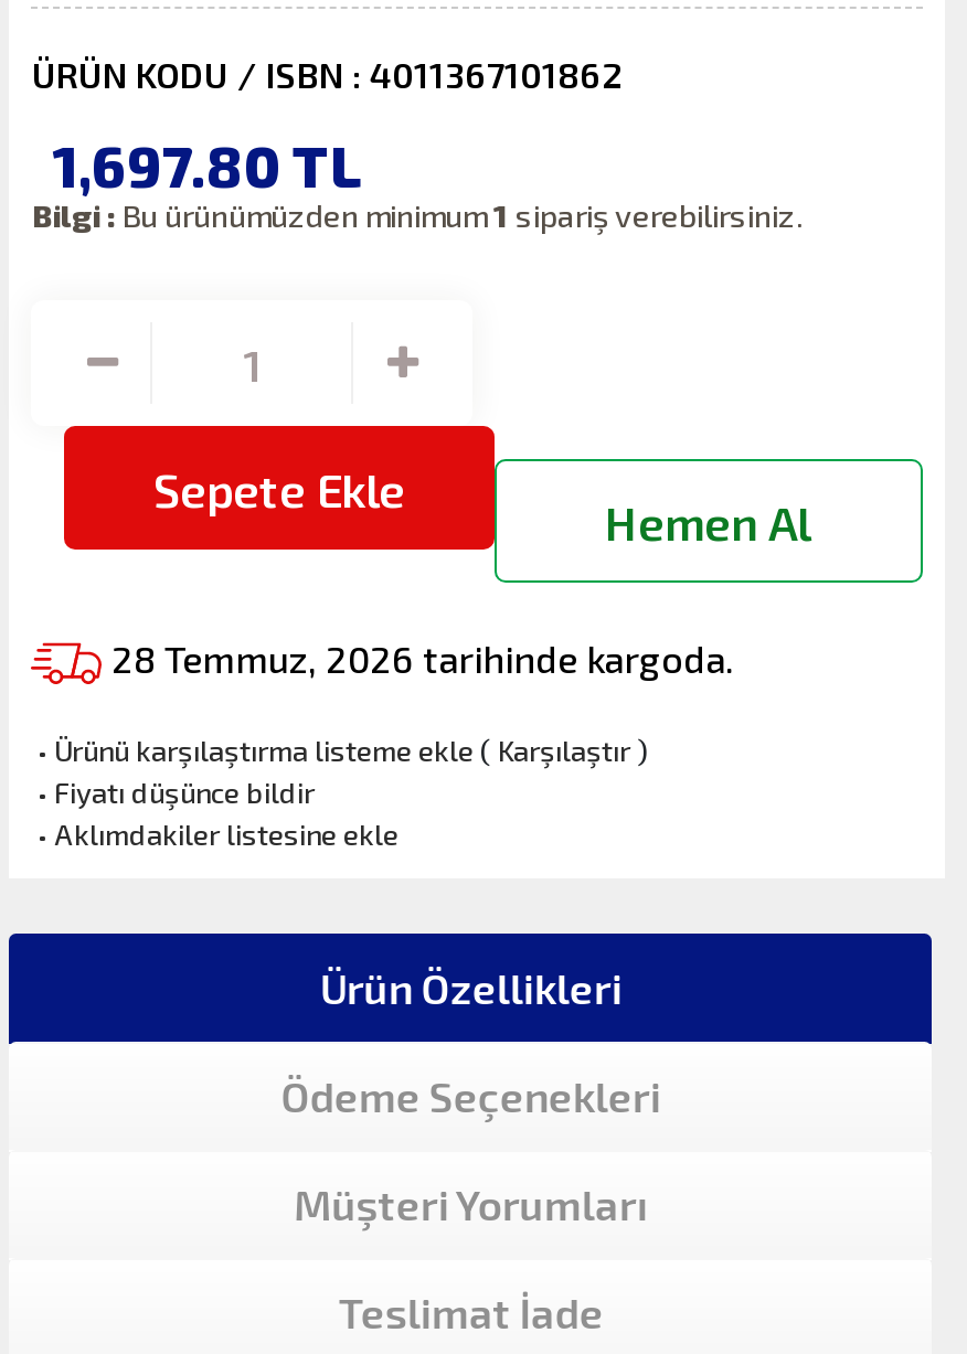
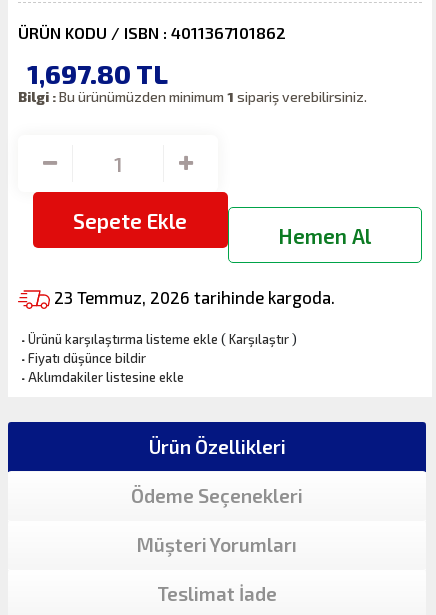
[111,636,734,680] 28 Temmuz, 2026 tarihinde kargoda. -> [54,287,335,307] 23 Temmuz, 2026 tarihinde kargoda.

